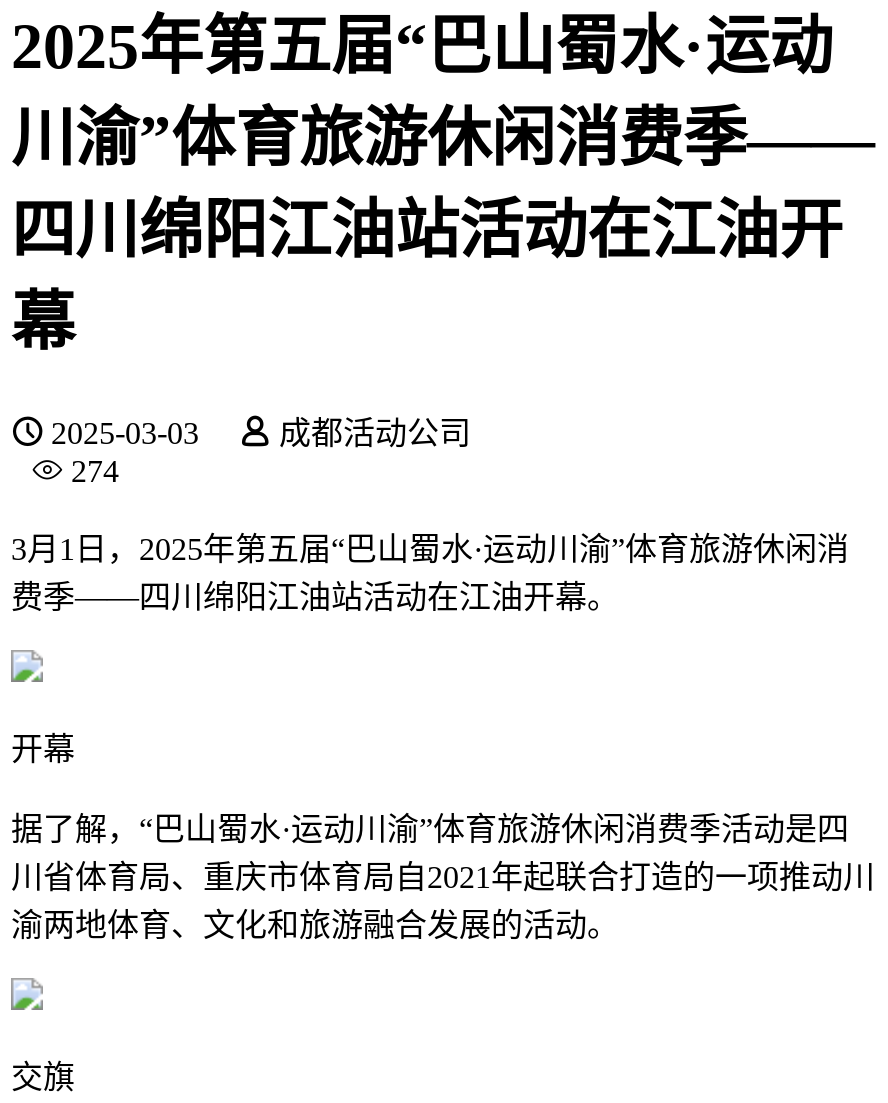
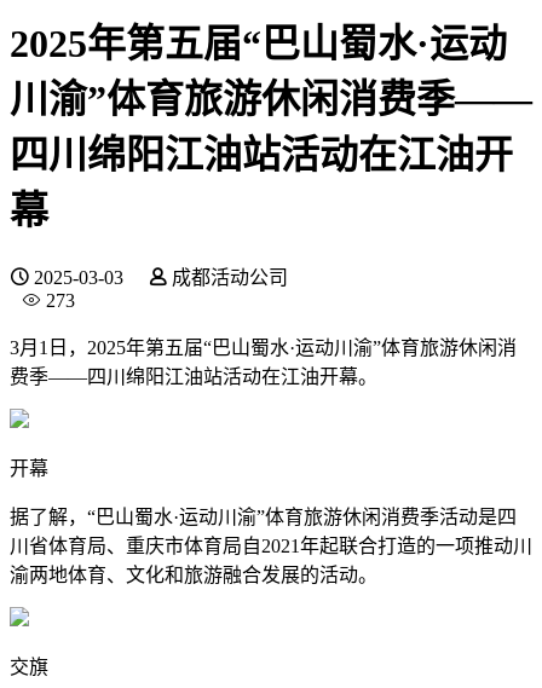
[63,454,119,488] 274 -> [41,290,75,311] 273

